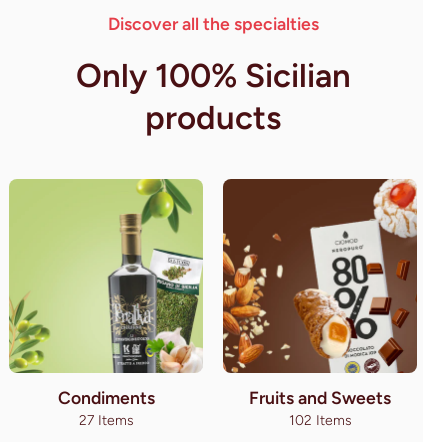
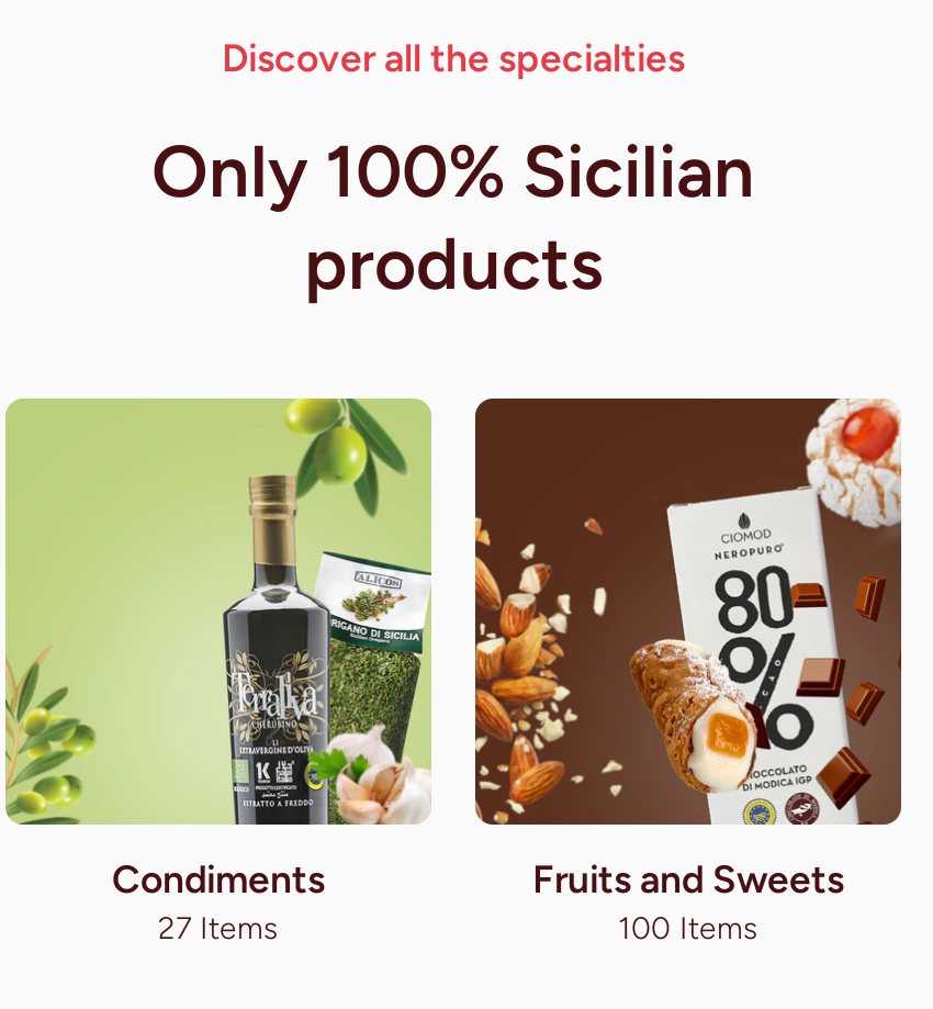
[288,412,351,429] 102 Items -> [618,910,758,948] 100 Items

